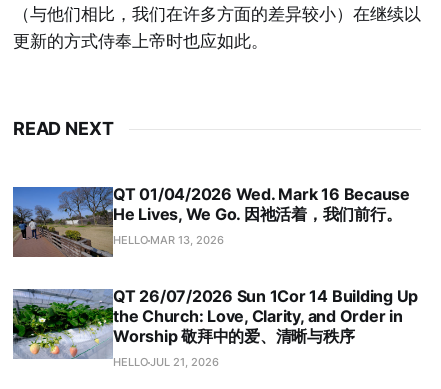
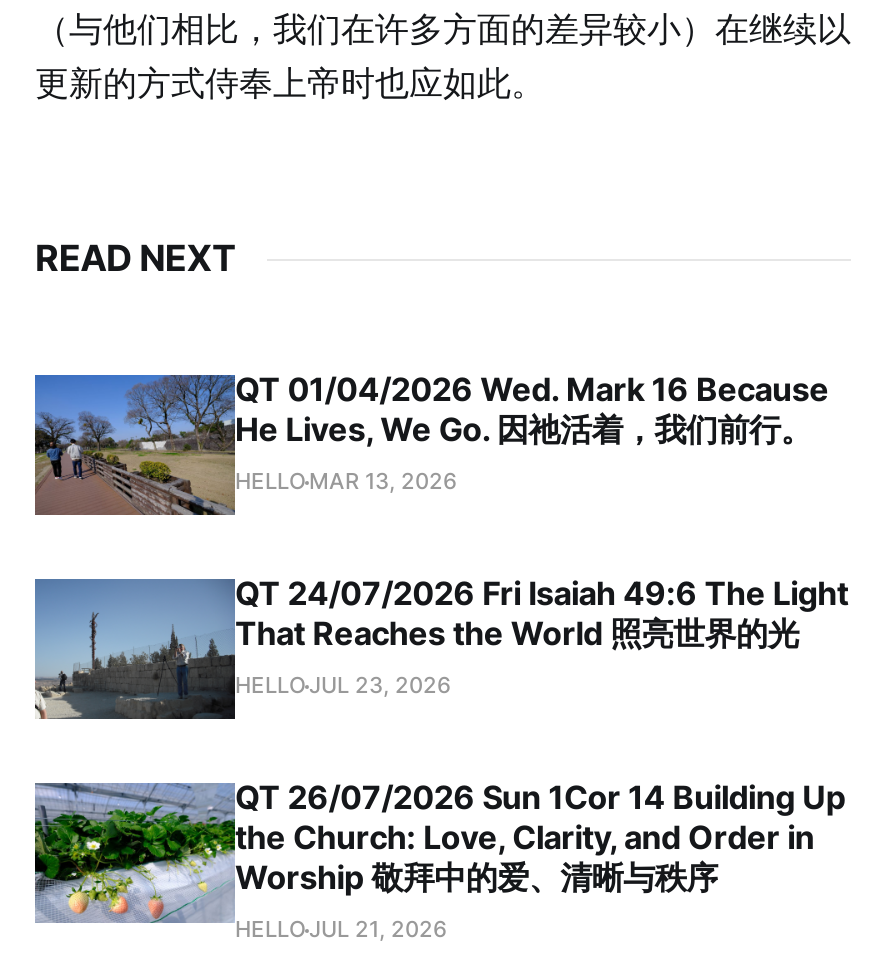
none -> [35,573,848,720] [image] | QT 24/07/2026 Fri Isaiah 49:6 The Light | That Reaches the World 照亮世界的光 | HELLO JUL 23, 2026

